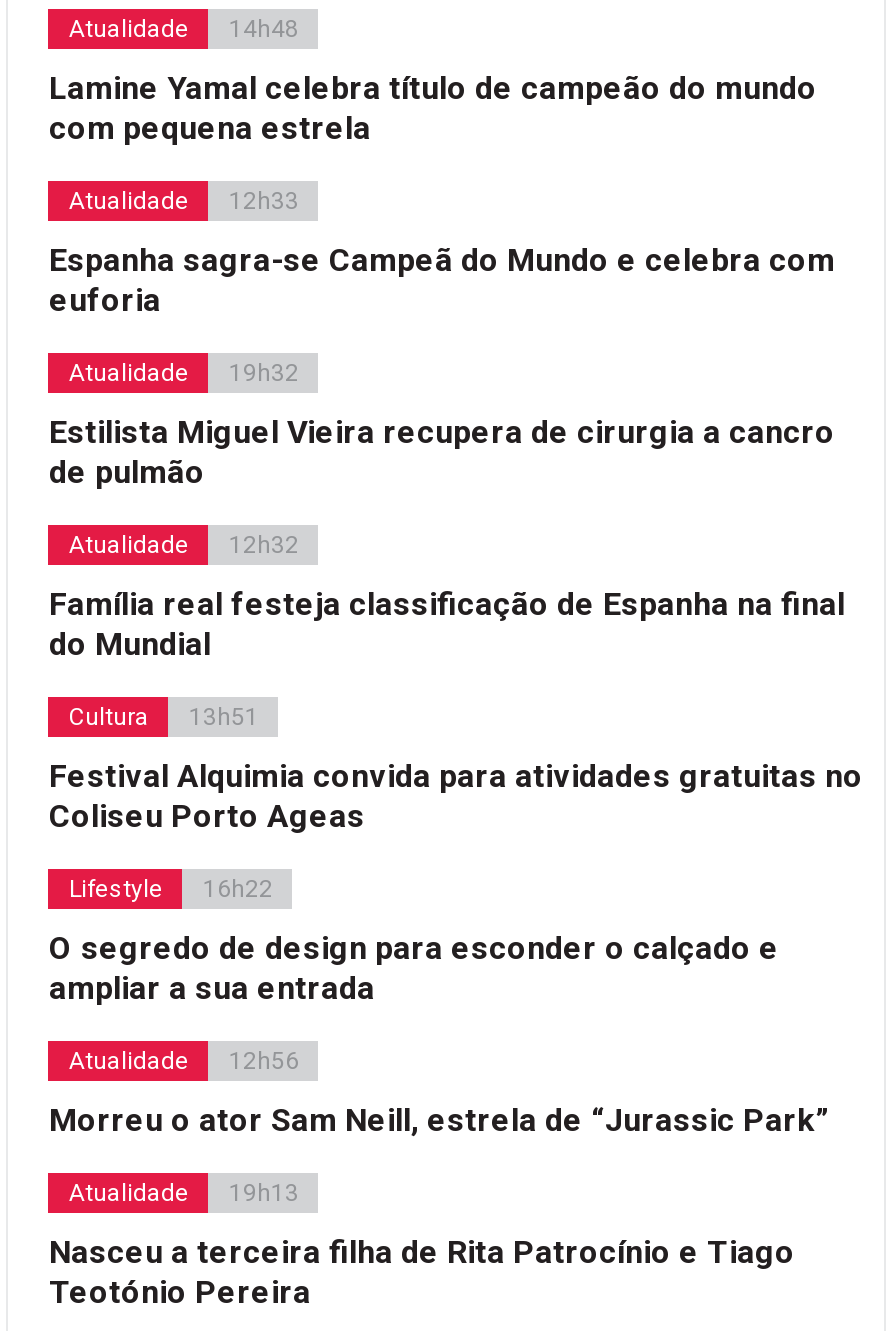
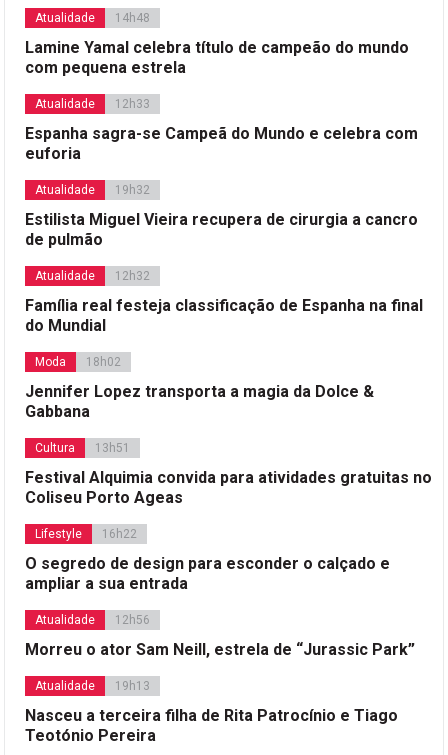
none -> [25,355,374,421] Moda | 18h02 | Jennifer Lopez transporta a magia da Dolce & | Gabbana

